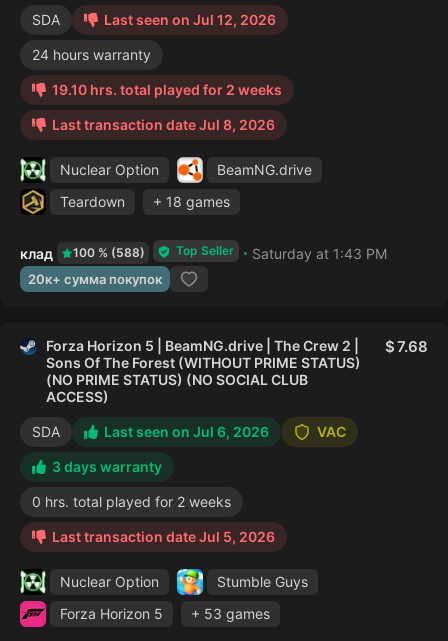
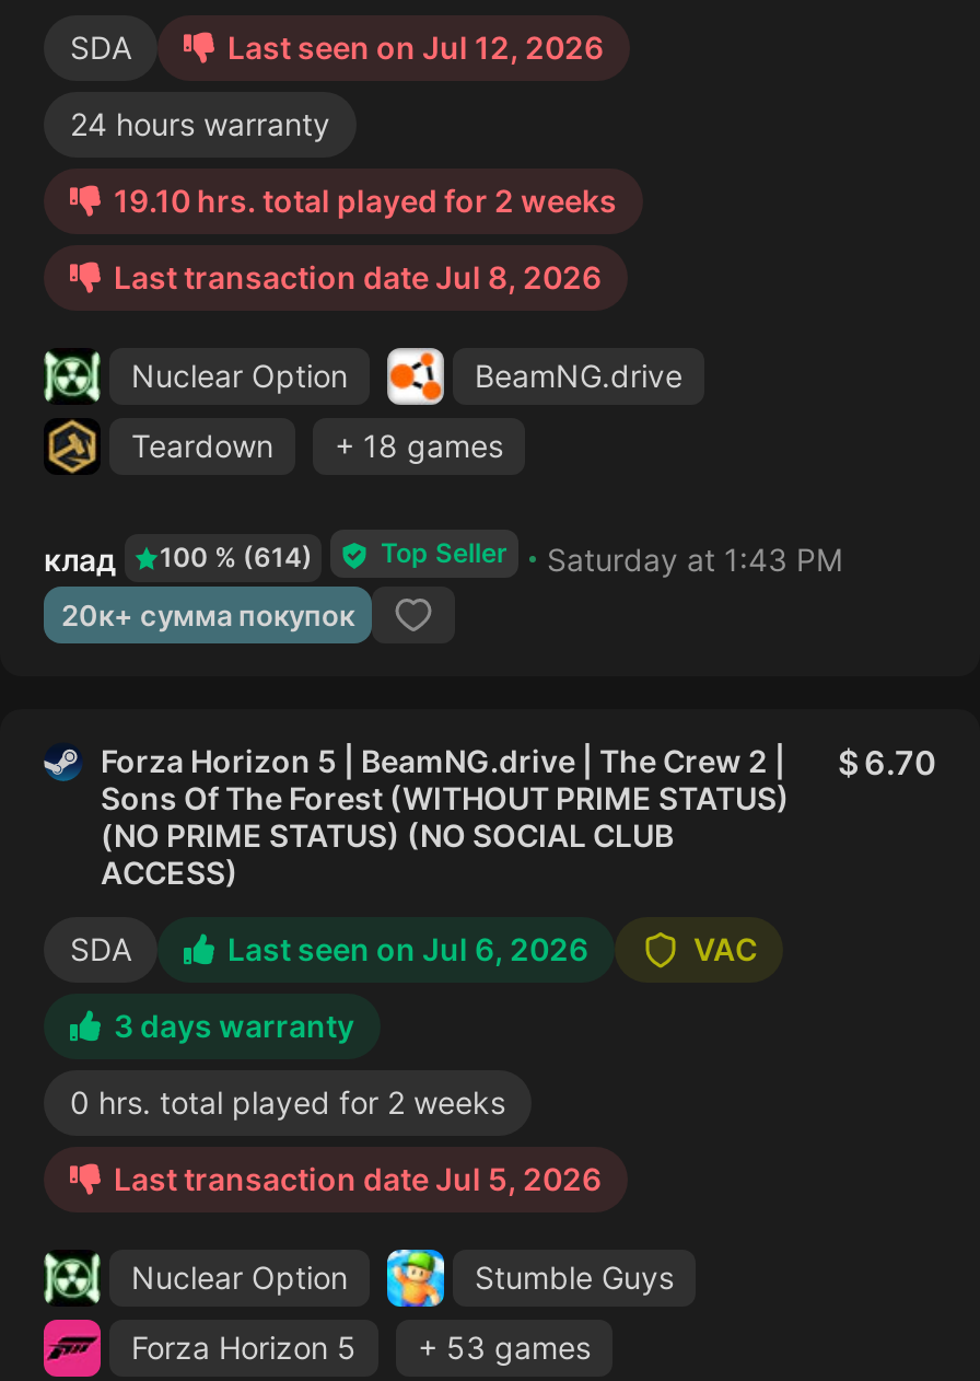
[20,244,145,261] клад 100 % (588) -> [44,539,313,577] клад 100 % (614)
[397,337,428,356] 7.68 -> [864,742,936,784] 6.70

